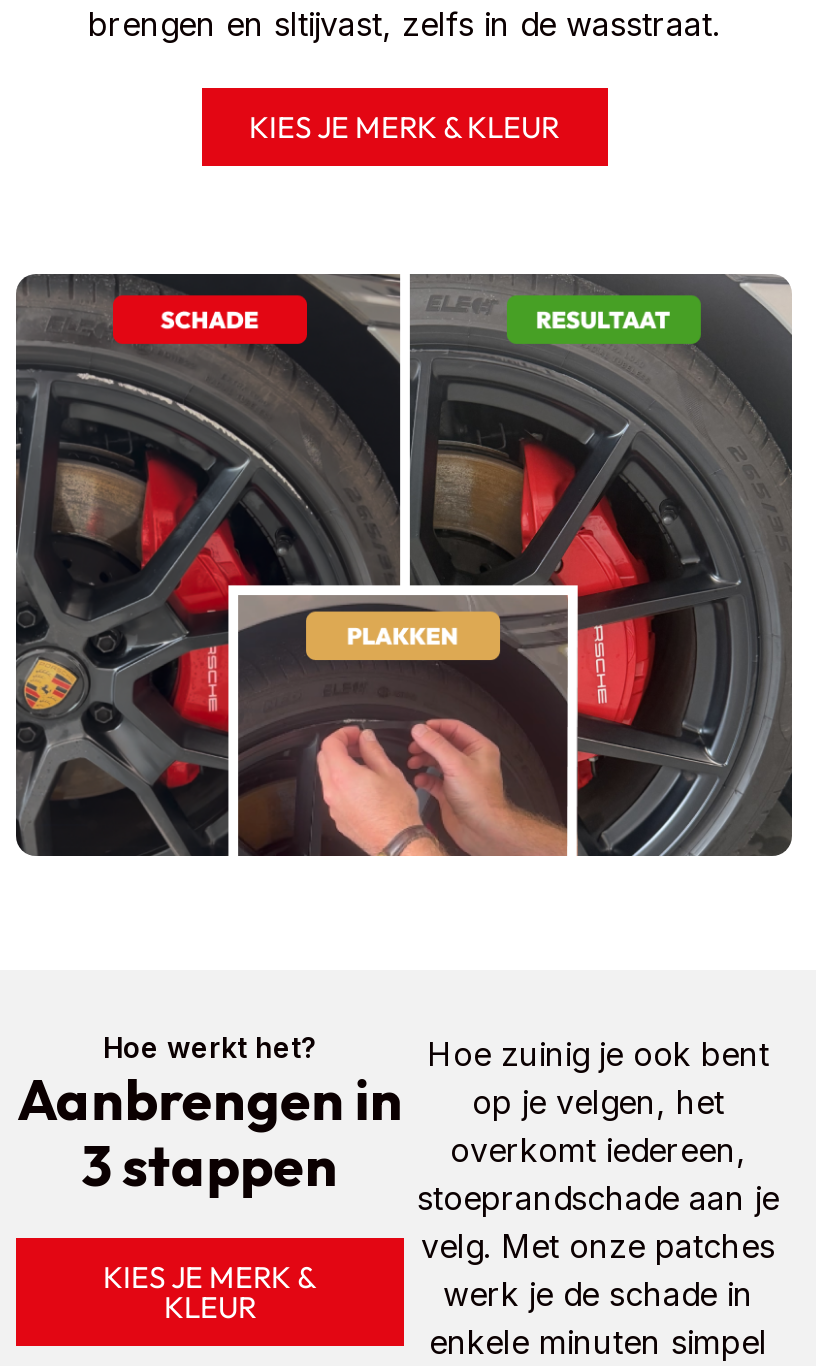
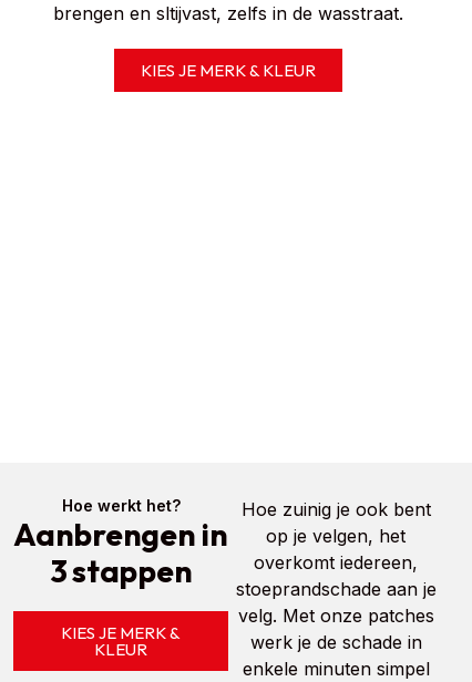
[14,272,794,858] [image] -> none

